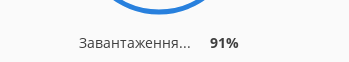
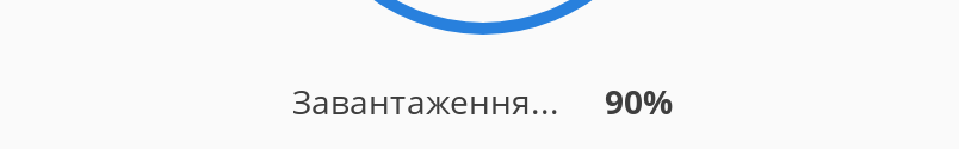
[79,32,239,51] Завантаження... 91% -> [292,77,674,123] Завантаження... 90%

